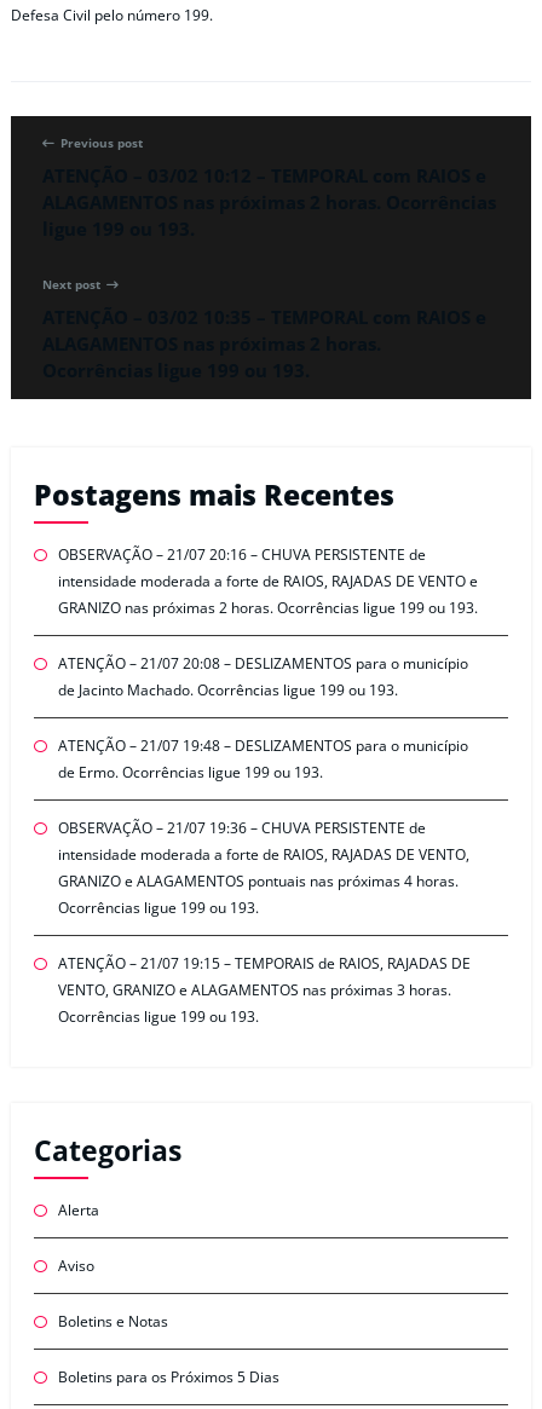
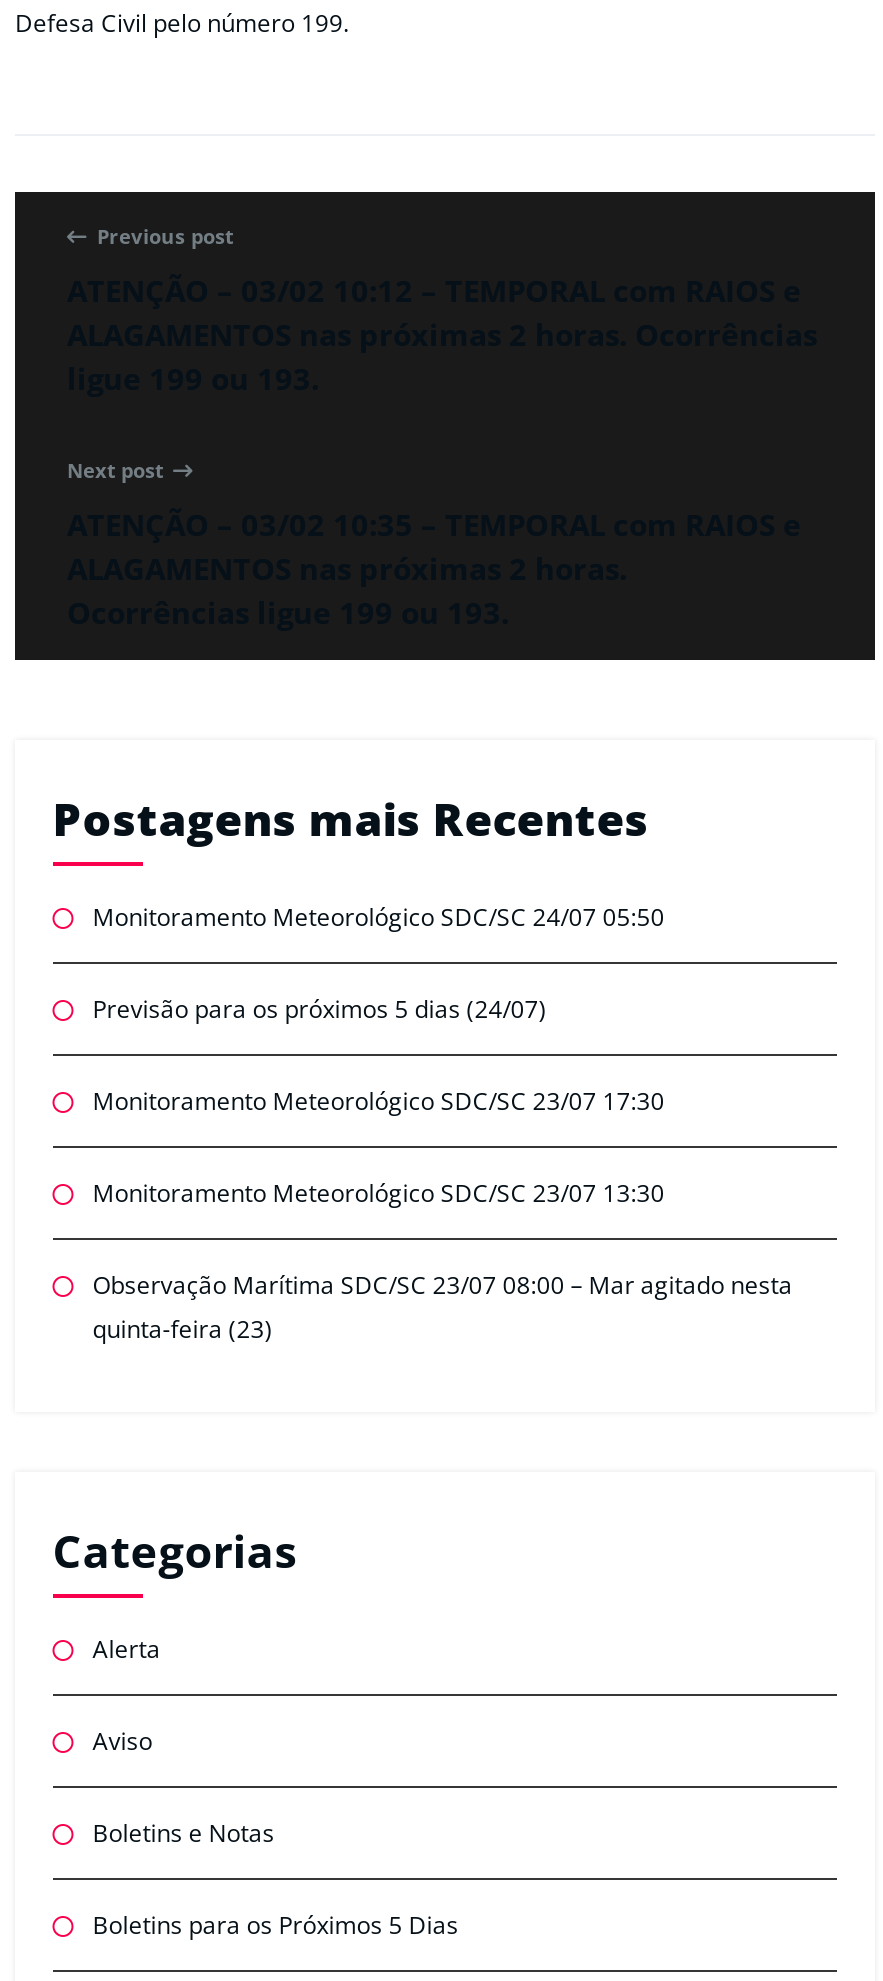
[58,545,478,618] OBSERVAÇÃO – 21/07 20:16 – CHUVA PERSISTENTE de | intensidade moderada a forte de RAIOS, RAJADAS DE VENTO e | GRANIZO nas próximas 2 horas. Ocorrências ligue 199 ou 193. -> [93,901,665,935] Monitoramento Meteorológico SDC/SC 24/07 05:50
[58,653,468,701] ATENÇÃO – 21/07 20:08 – DESLIZAMENTOS para o município | de Jacinto Machado. Ocorrências ligue 199 ou 193. -> [93,993,547,1027] Previsão para os próximos 5 dias (24/07)
[58,736,468,783] ATENÇÃO – 21/07 19:48 – DESLIZAMENTOS para o município | de Ermo. Ocorrências ligue 199 ou 193. -> [93,1085,665,1119] Monitoramento Meteorológico SDC/SC 23/07 17:30
[58,818,469,918] OBSERVAÇÃO – 21/07 19:36 – CHUVA PERSISTENTE de | intensidade moderada a forte de RAIOS, RAJADAS DE VENTO, | GRANIZO e ALAGAMENTOS pontuais nas próximas 4 horas. | Ocorrências ligue 199 ou 193. -> [93,1177,665,1211] Monitoramento Meteorológico SDC/SC 23/07 13:30
[58,953,470,1027] ATENÇÃO – 21/07 19:15 – TEMPORAIS de RAIOS, RAJADAS DE | VENTO, GRANIZO e ALAGAMENTOS nas próximas 3 horas. | Ocorrências ligue 199 ou 193. -> [93,1269,793,1347] Observação Marítima SDC/SC 23/07 08:00 – Mar agitado nesta | quinta-feira (23)

